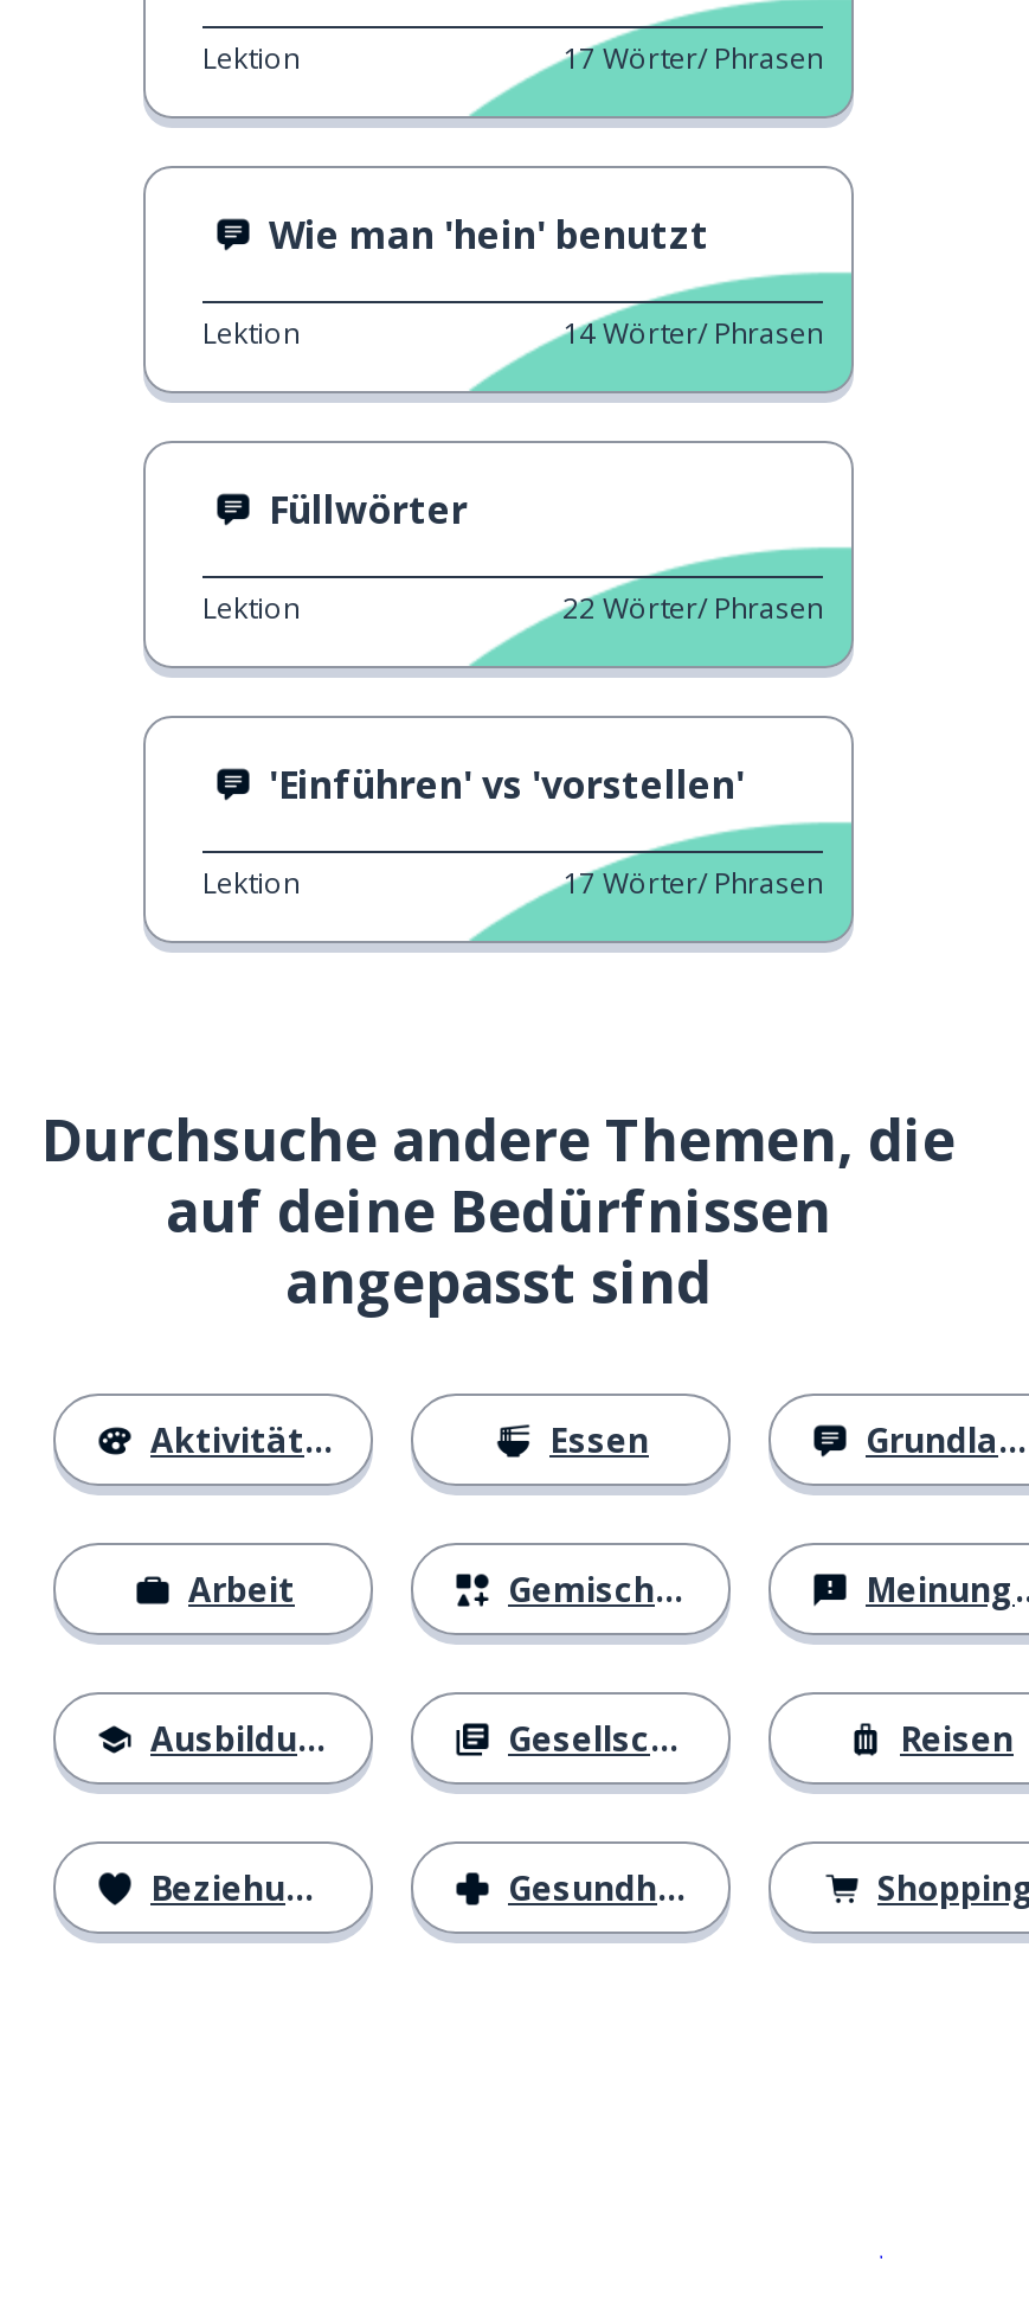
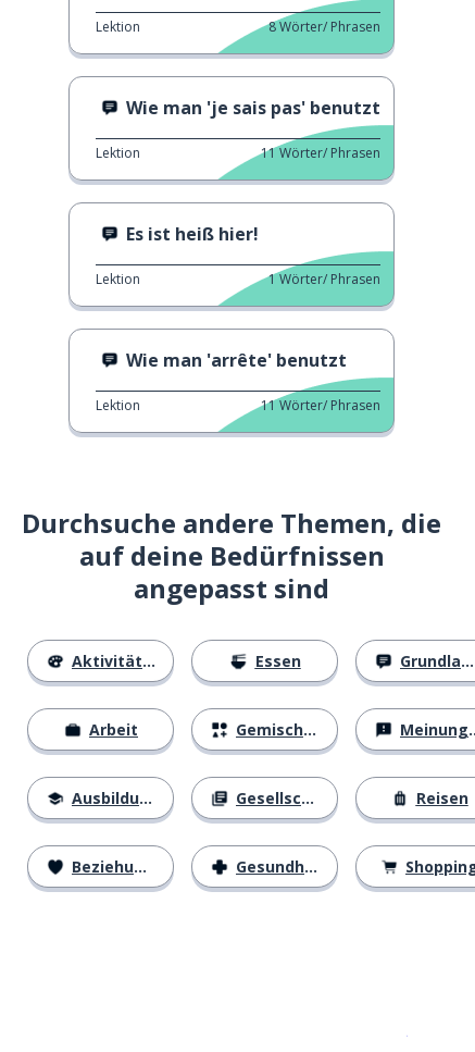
[562,37,823,78] 17 Wörter/ Phrasen -> [268,17,380,36] 8 Wörter/ Phrasen
[269,208,709,260] Wie man 'hein' benutzt -> [126,96,380,119] Wie man 'je sais pas' benutzt
[562,312,823,353] 14 Wörter/ Phrasen -> [261,143,380,162] 11 Wörter/ Phrasen
[269,483,468,535] Füllwörter -> [126,222,259,246] Es ist heiß hier!
[562,587,823,628] 22 Wörter/ Phrasen -> [268,270,380,288] 1 Wörter/ Phrasen
[269,758,745,810] 'Einführen' vs 'vorstellen' -> [126,348,347,372] Wie man 'arrête' benutzt
[562,862,823,902] 17 Wörter/ Phrasen -> [261,396,380,414] 11 Wörter/ Phrasen

